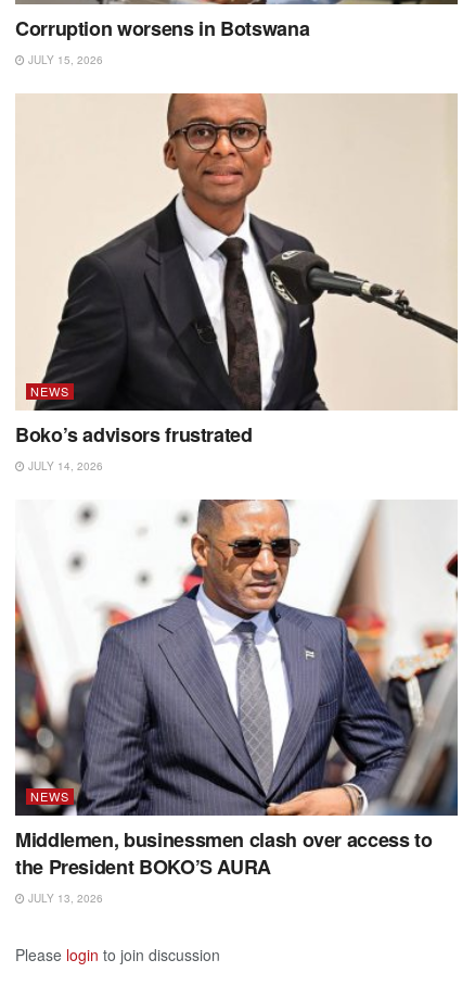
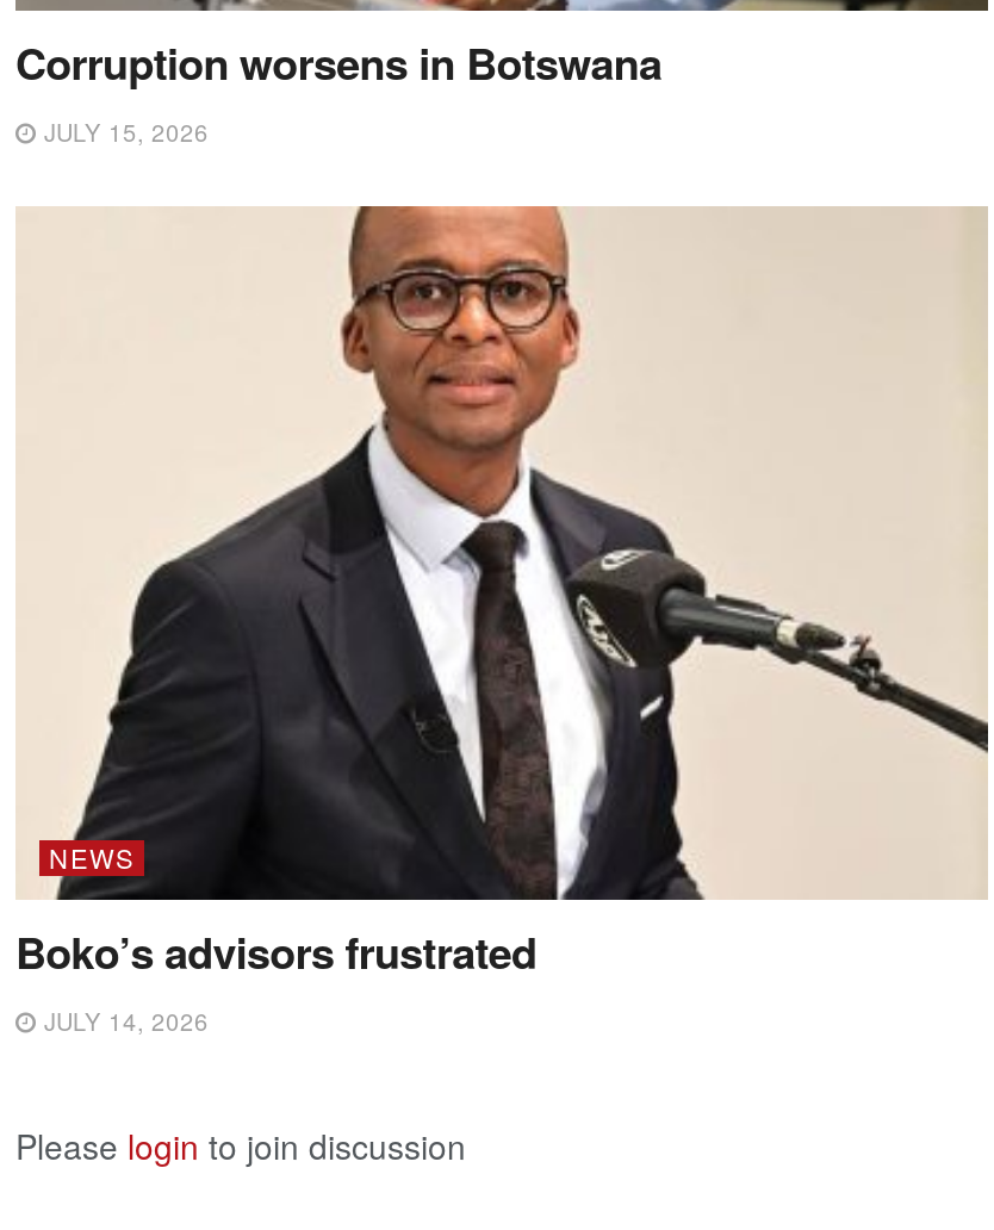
[14,498,459,906] [image] | NEWS | Middlemen, businessmen clash over access to | the President BOKO’S AURA | JULY 13, 2026 -> none

